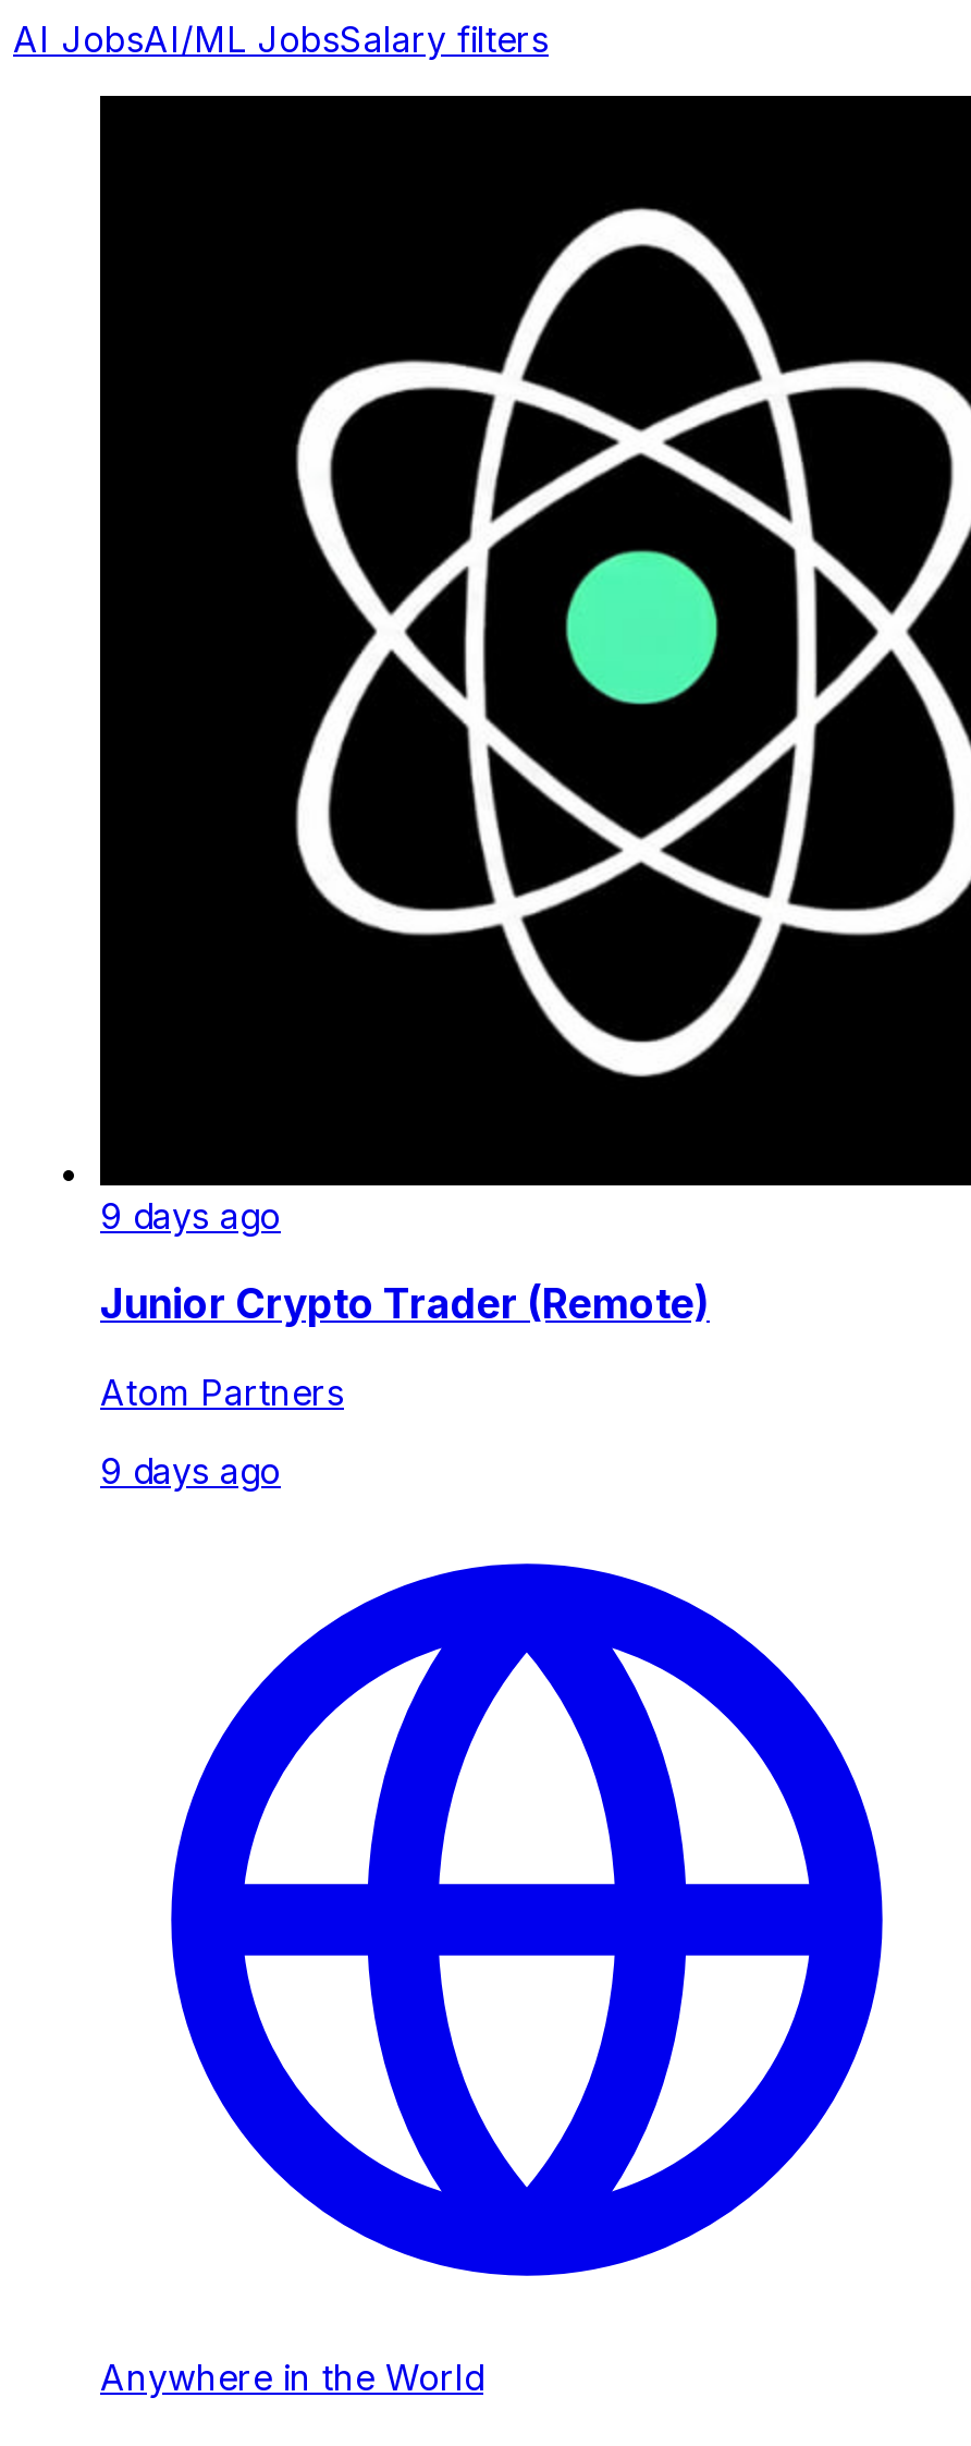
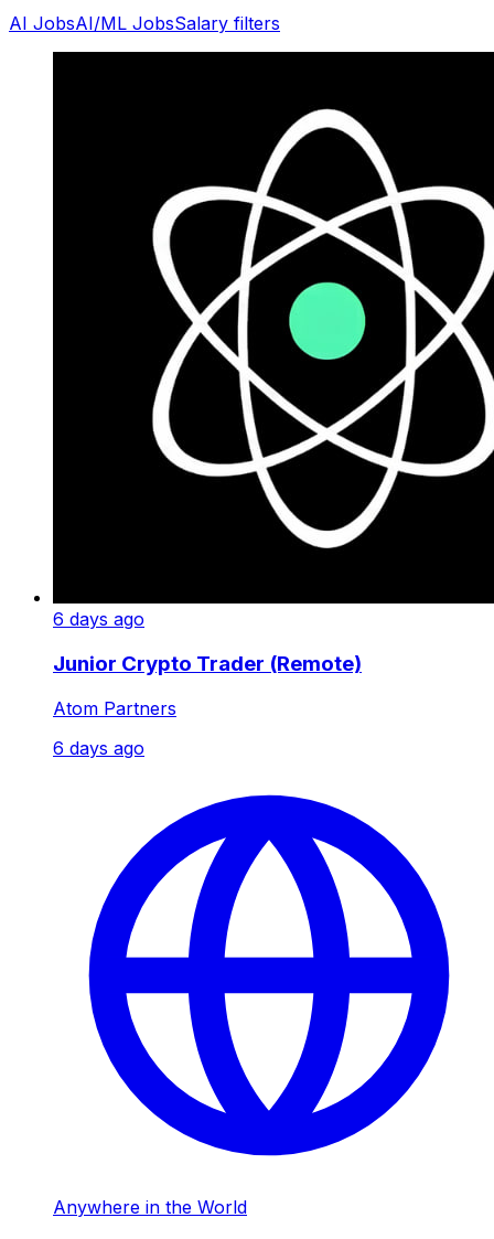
[100,1194,281,1238] 9 days ago -> [53,608,144,630] 6 days ago
[100,1448,281,1492] 9 days ago -> [53,736,144,759] 6 days ago

